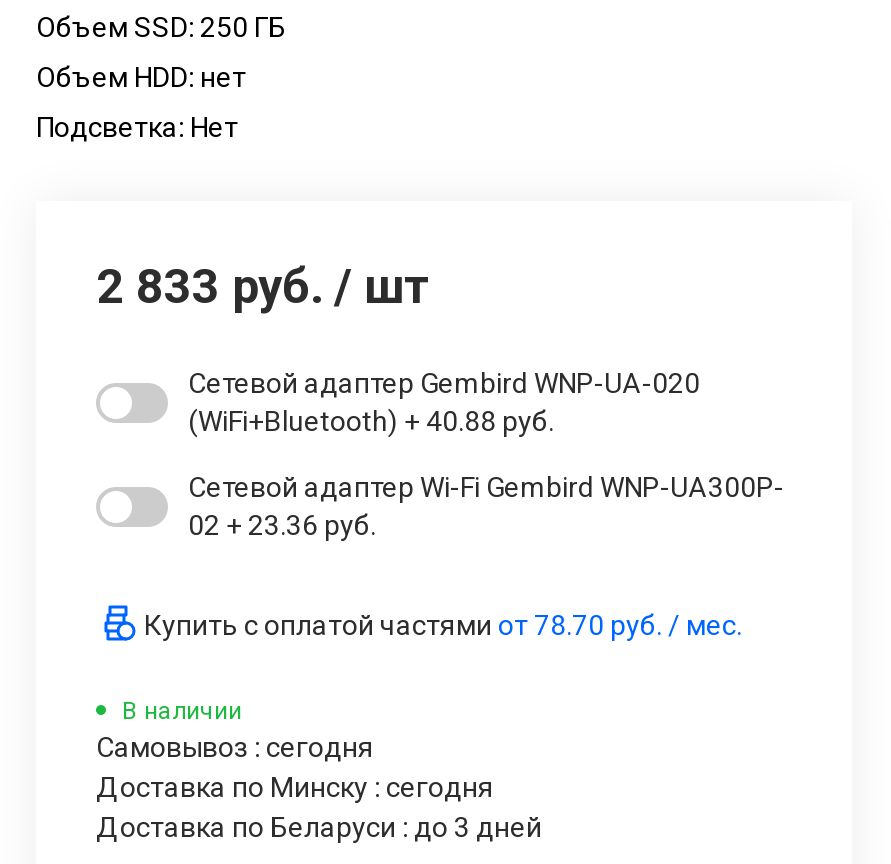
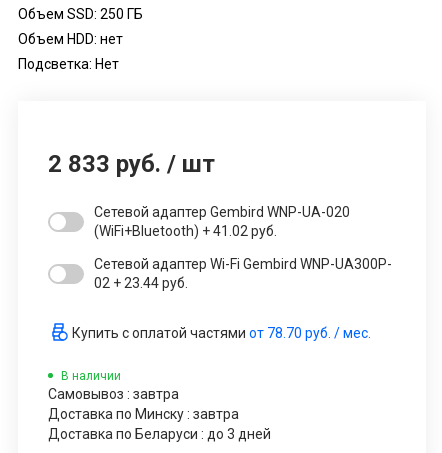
[188,405,554,437] (WiFi+Bluetooth) + 40.88 руб. -> [94,223,277,239] (WiFi+Bluetooth) + 41.02 руб.
[188,509,376,541] 02 + 23.36 руб. -> [94,275,188,291] 02 + 23.44 руб.
[96,731,374,763] Самовывоз : сегодня -> [48,386,179,402] Самовывоз : завтра
[96,771,494,803] Доставка по Минску : сегодня -> [48,406,239,422] Доставка по Минску : завтра

